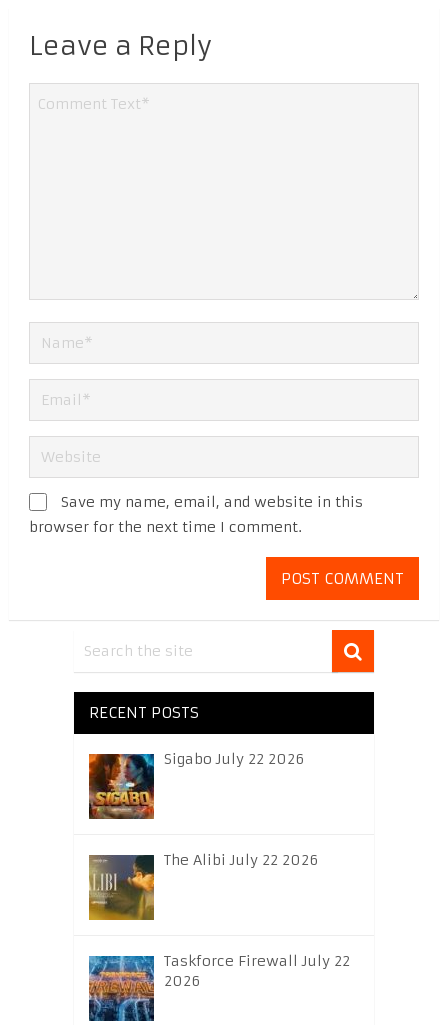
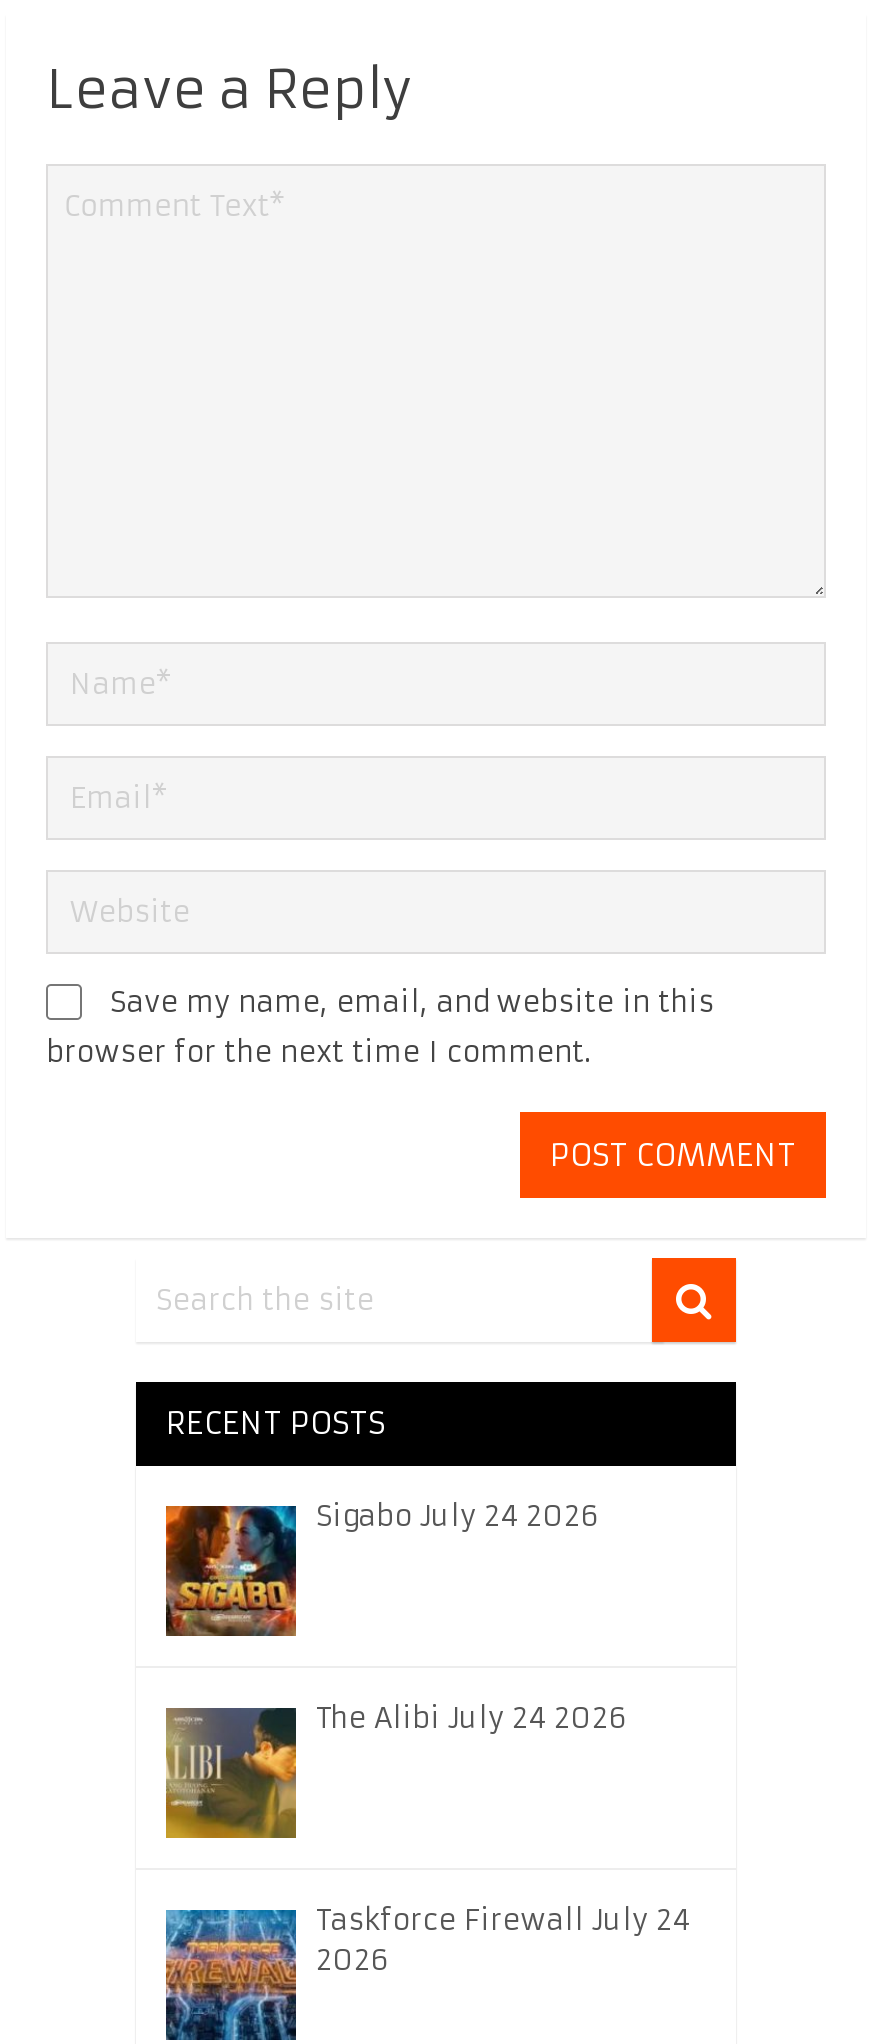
[164,750,304,768] Sigabo July 22 2026 -> [316,1499,598,1535] Sigabo July 24 2026
[164,851,318,869] The Alibi July 22 2026 -> [316,1701,626,1737] The Alibi July 24 2026
[164,952,350,970] Taskforce Firewall July 22 -> [316,1903,690,1939] Taskforce Firewall July 24

